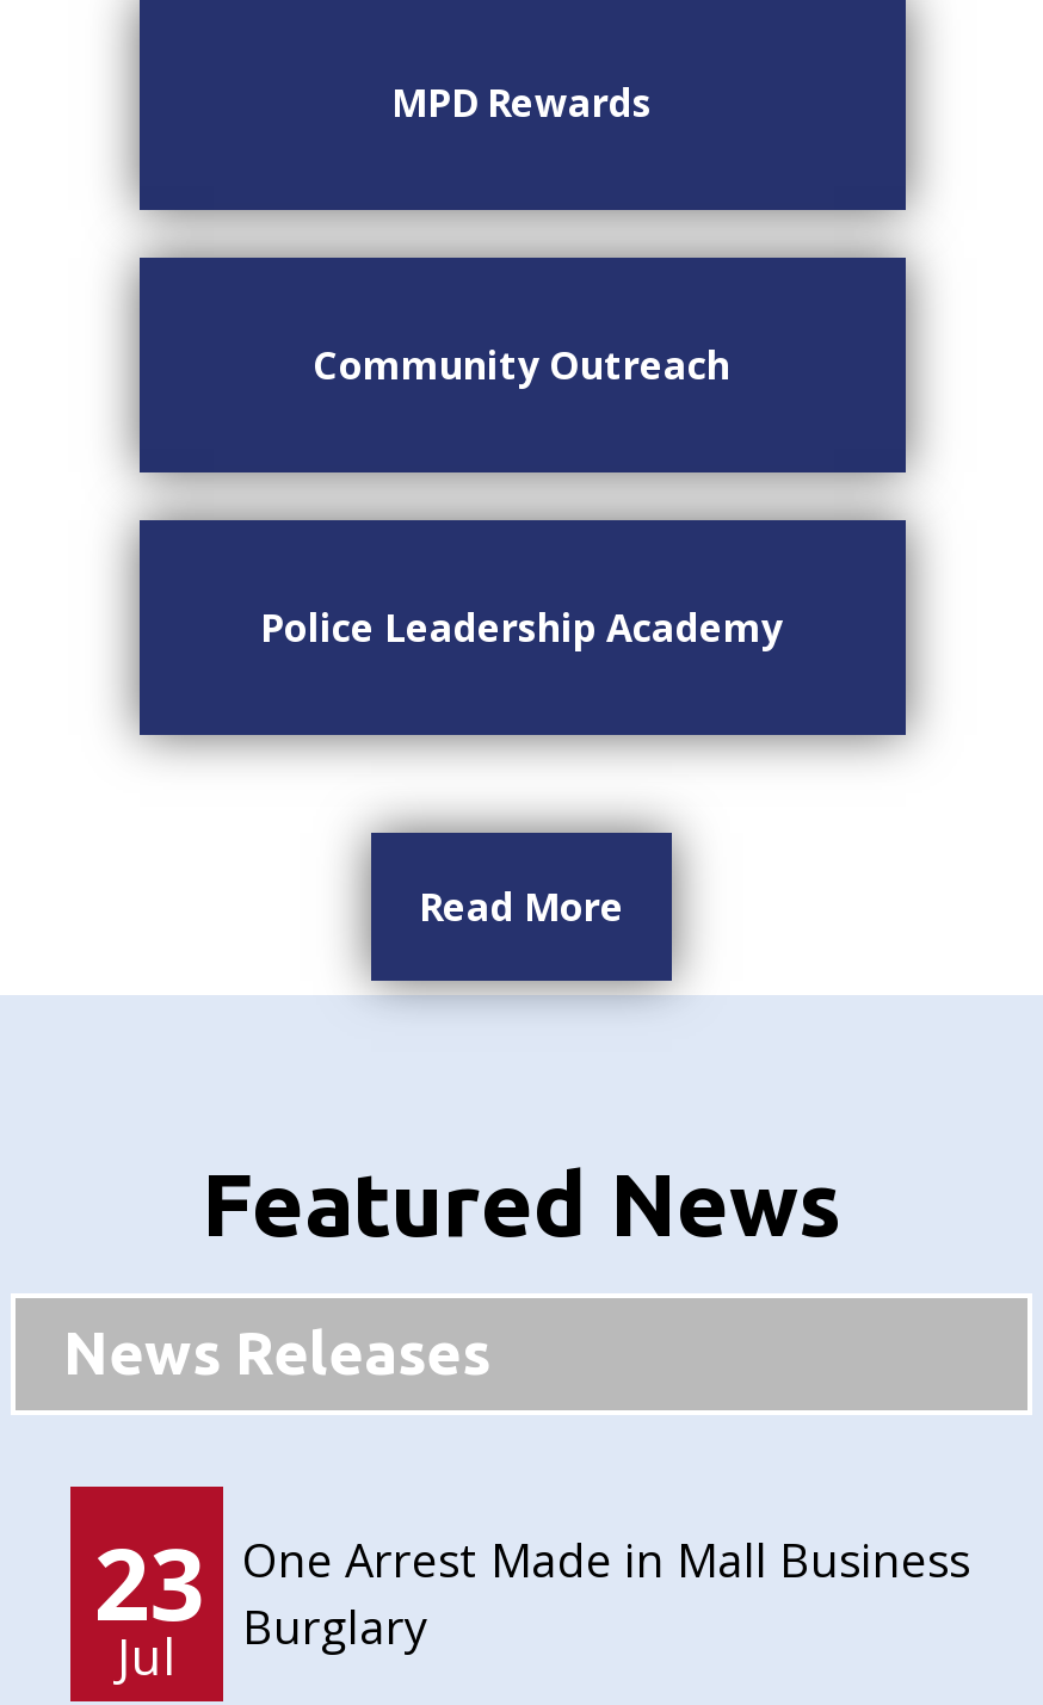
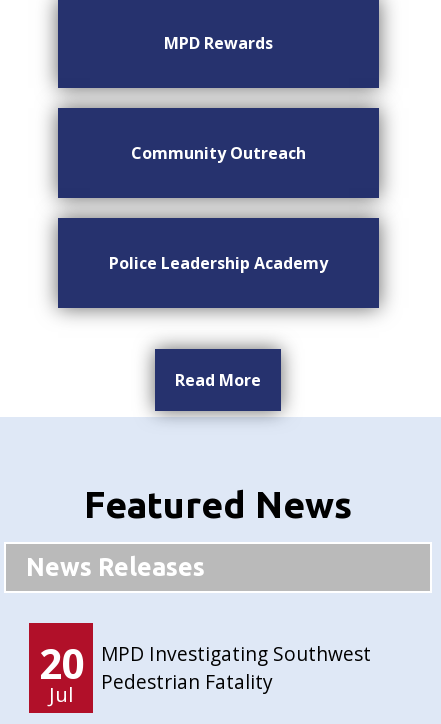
[94,1515,204,1649] 23 -> [39,635,85,691] 20
[242,1527,970,1658] One Arrest Made in Mall Business | Burglary -> [101,640,371,695] MPD Investigating Southwest | Pedestrian Fatality

